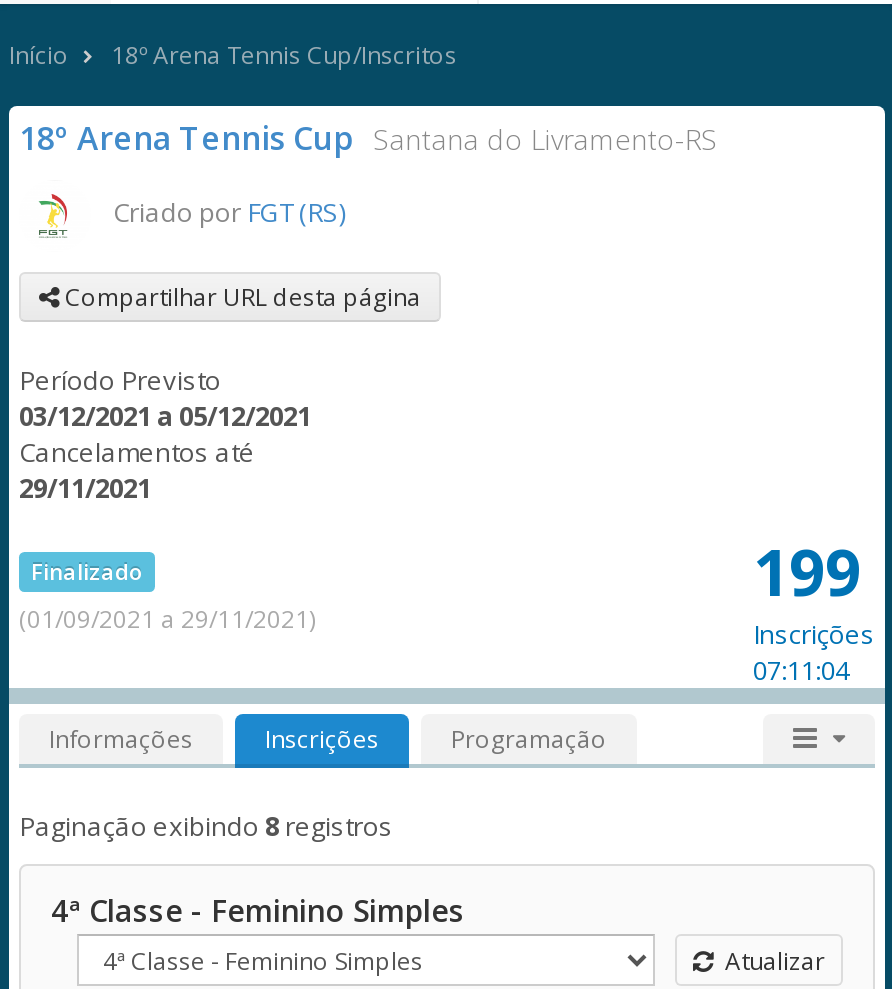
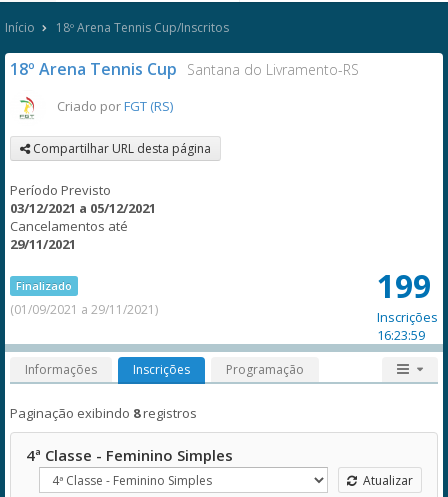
[753,652,849,688] 07:11:04 -> [377,326,425,344] 16:23:59

